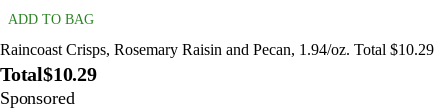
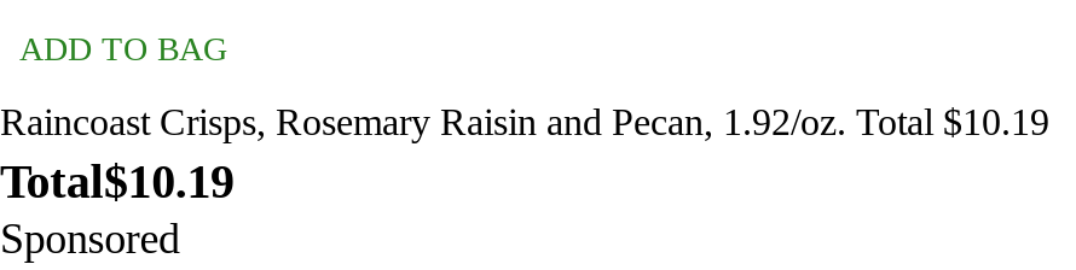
[0,41,434,58] Raincoast Crisps, Rosemary Raisin and Pecan, 1.94/oz. Total $10.29 -> [0,102,1049,143] Raincoast Crisps, Rosemary Raisin and Pecan, 1.92/oz. Total $10.19
[0,63,97,85] Total$10.29 -> [0,155,234,209] Total$10.19

